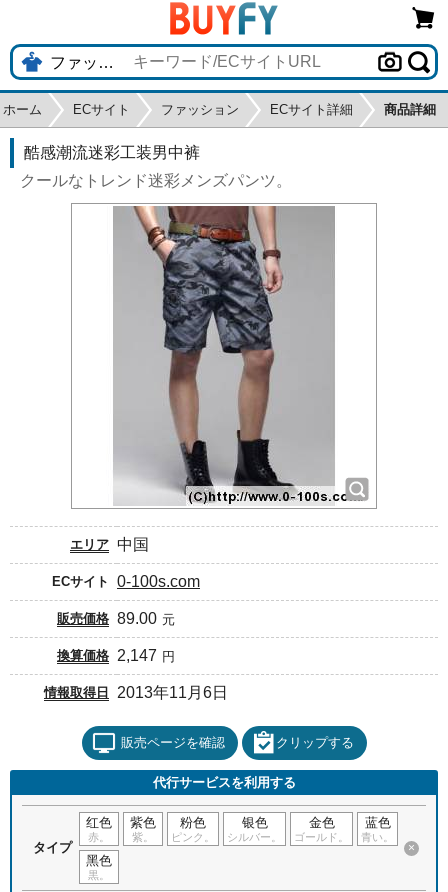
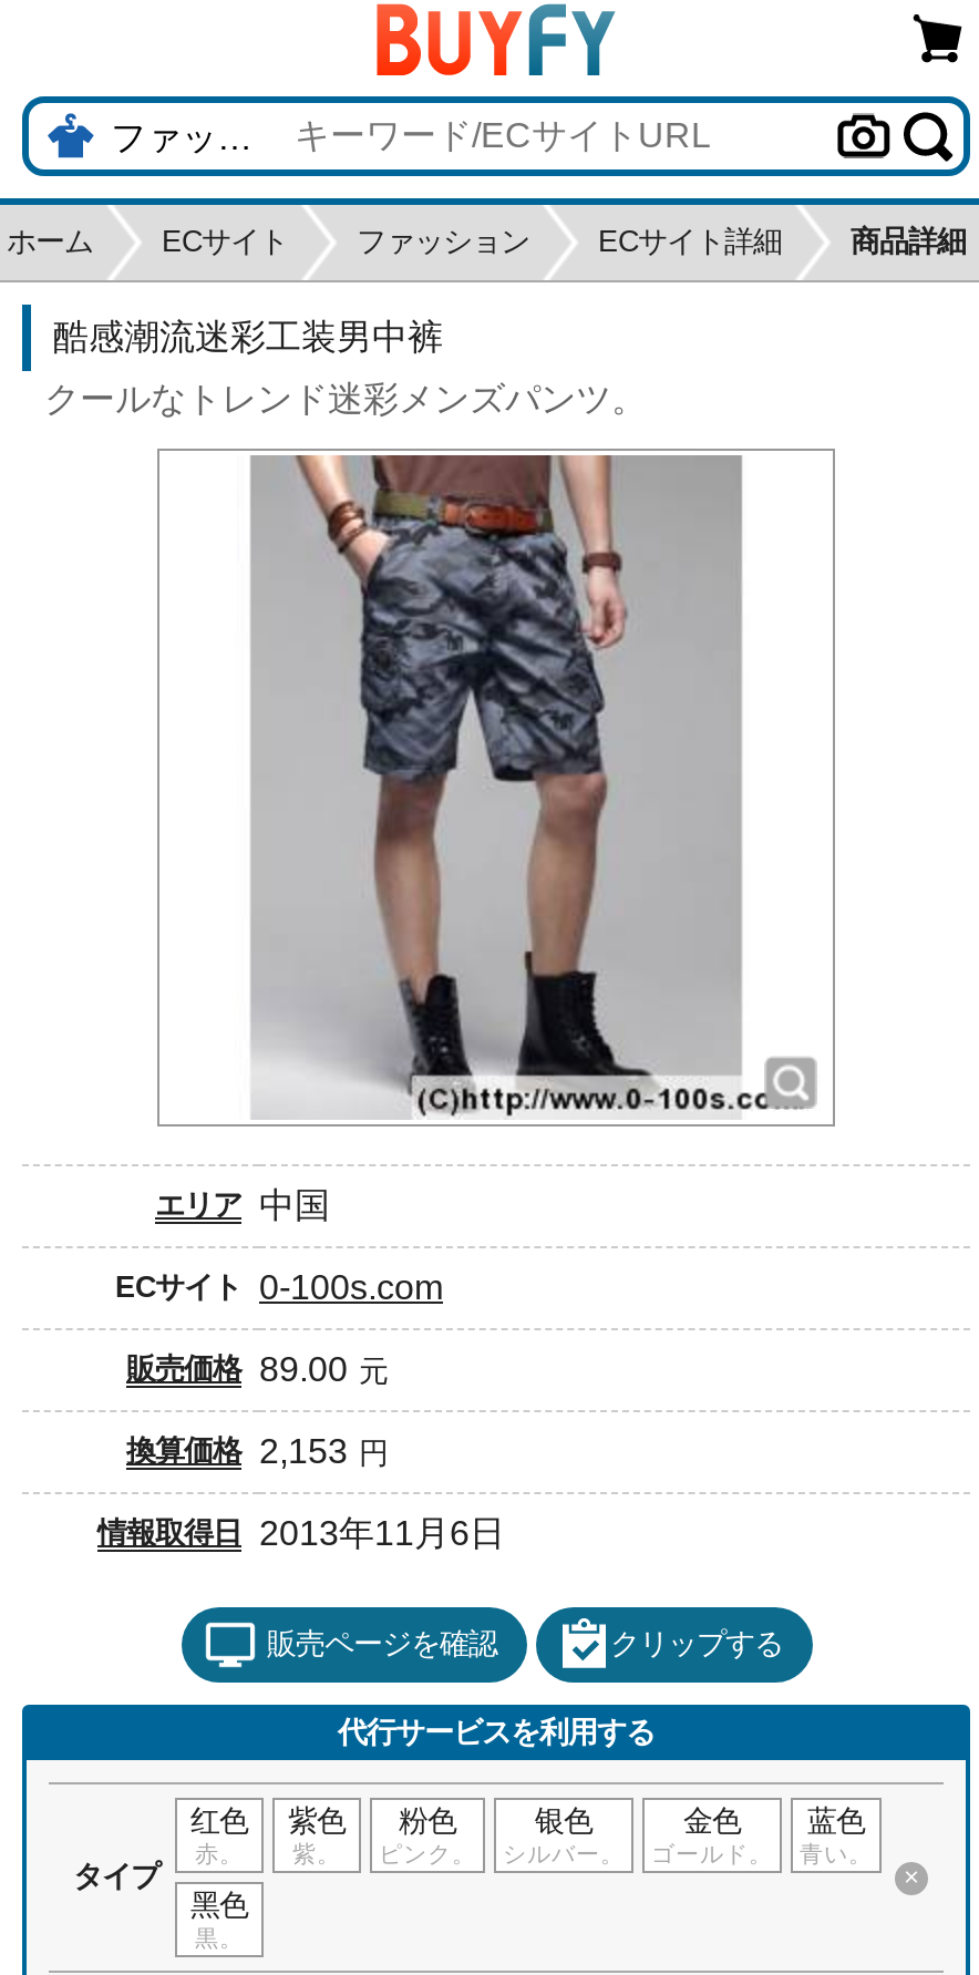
[57,647,175,664] 換算価格 2,147 円 -> [126,1432,388,1470] 換算価格 2,153 円

